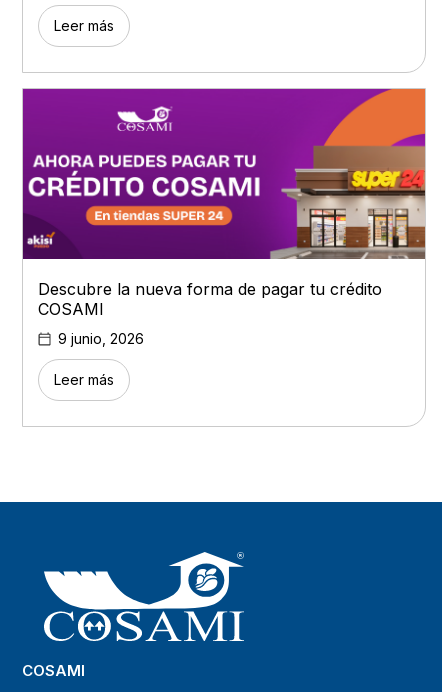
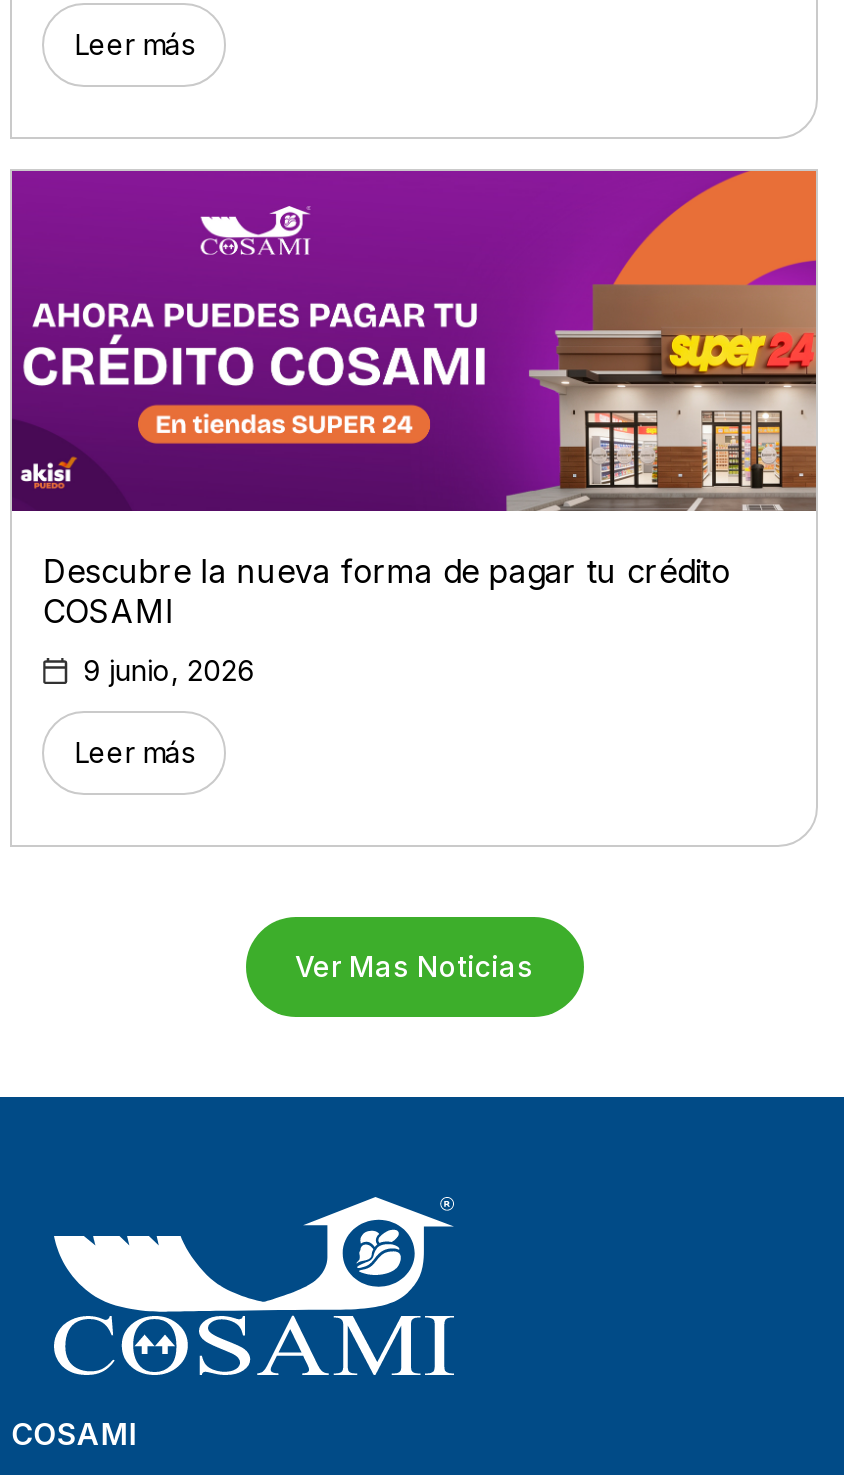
none -> [295,950,533,984] Ver Mas Noticias

